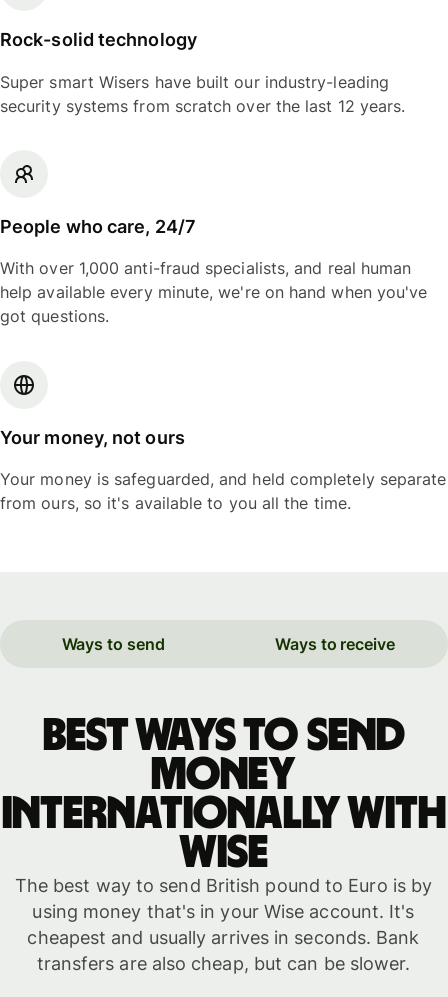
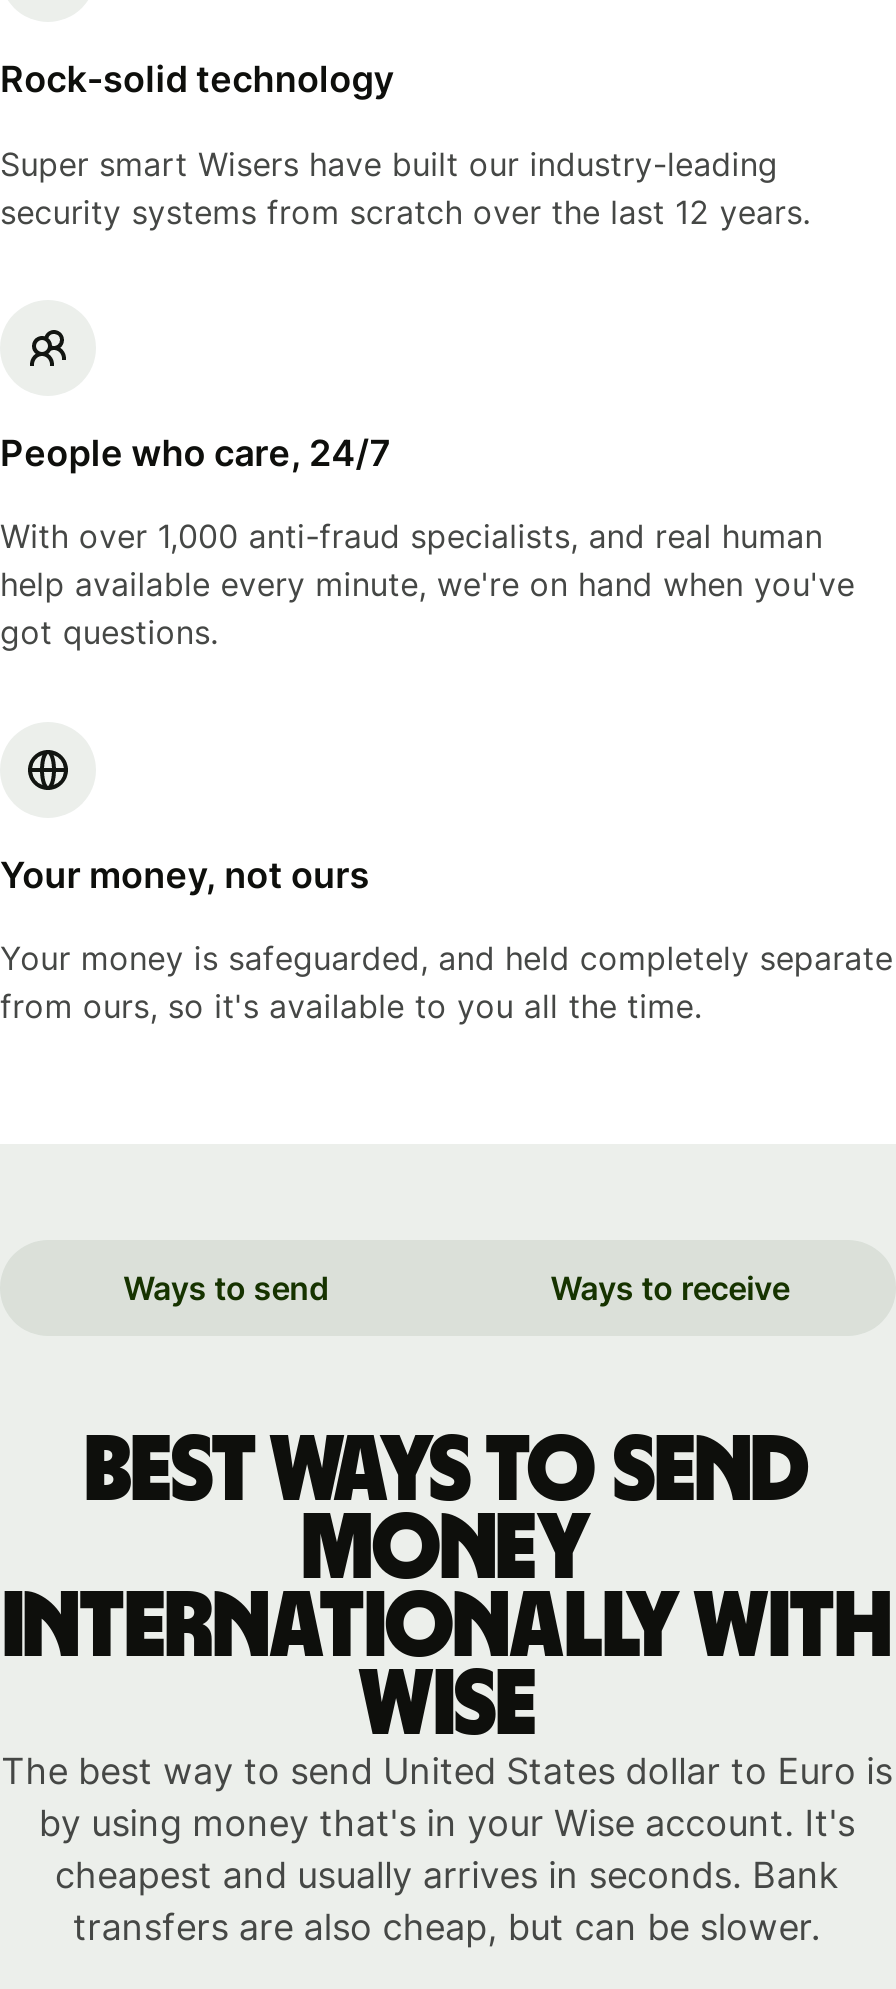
[15,875,432,922] The best way to send British pound to Euro is by | using money that's in your Wise account. It's -> [1,1750,893,1844] The best way to send United States dollar to Euro is | by using money that's in your Wise account. It's

